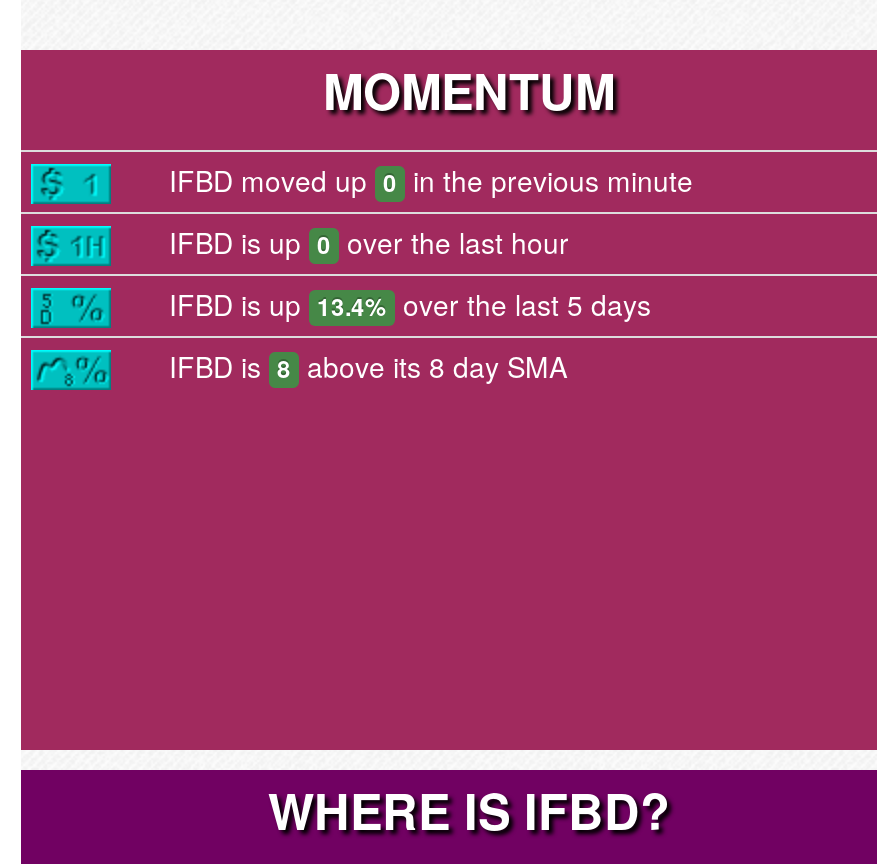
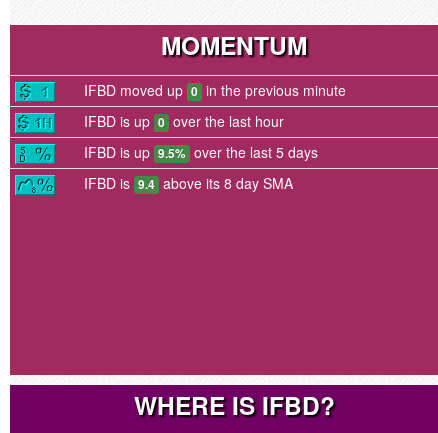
[169,284,651,324] IFBD is up 13.4% over the last 5 days -> [84,142,318,162] IFBD is up 9.5% over the last 5 days
[169,346,567,386] IFBD is 8 above its 8 day SMA -> [84,173,293,193] IFBD is 9.4 above its 8 day SMA

